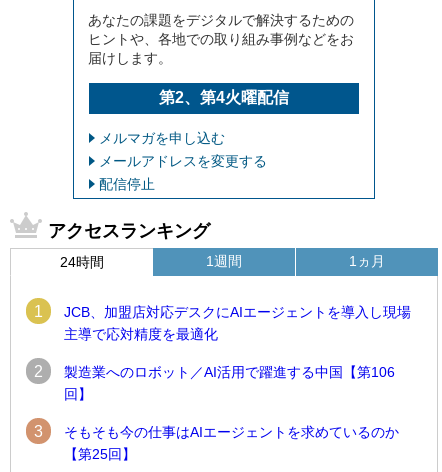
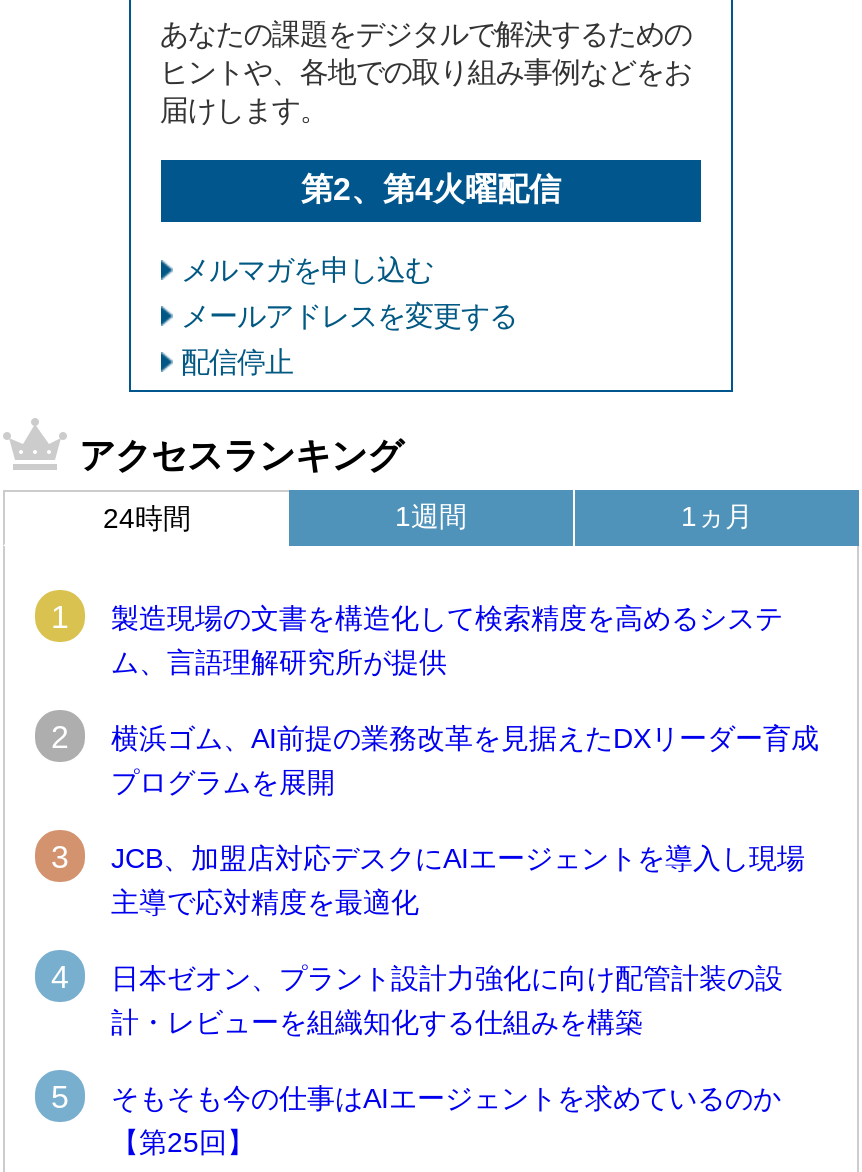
none -> [51,602,819,873] 製造現場の文書を構造化して検索精度を高めるシステ | ム、言語理解研究所が提供 | 2 | 横浜ゴム、AI前提の業務改革を見据えたDXリーダー育成 | プログラムを展開 | 3
[34,363,395,402] 2 | 製造業へのロボット／AI活用で躍進する中国【第106 | 回】 -> [51,959,783,1038] 4 | 日本ゼオン、プラント設計力強化に向け配管計装の設 | 計・レビューを組織知化する仕組みを構築
[34,423,399,440] 3 そもそも今の仕事はAIエージェントを求めているのか -> [51,1079,781,1114] 5 そもそも今の仕事はAIエージェントを求めているのか

